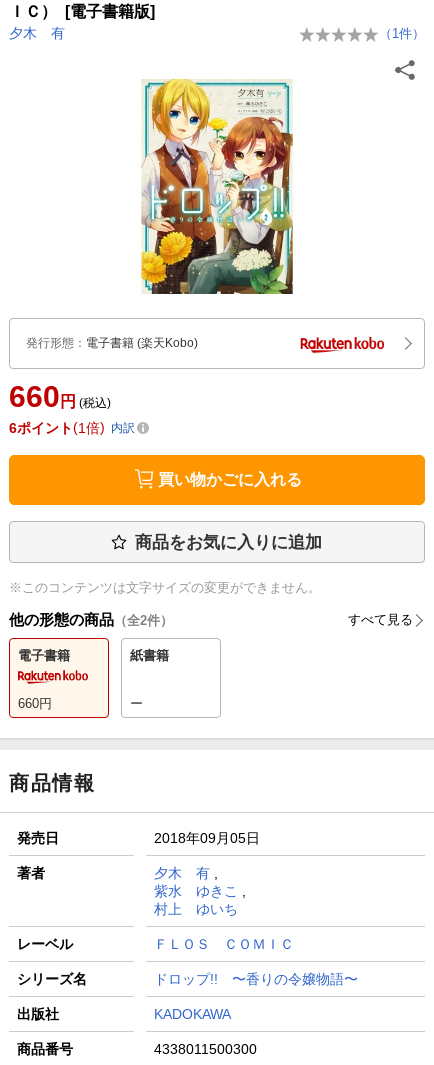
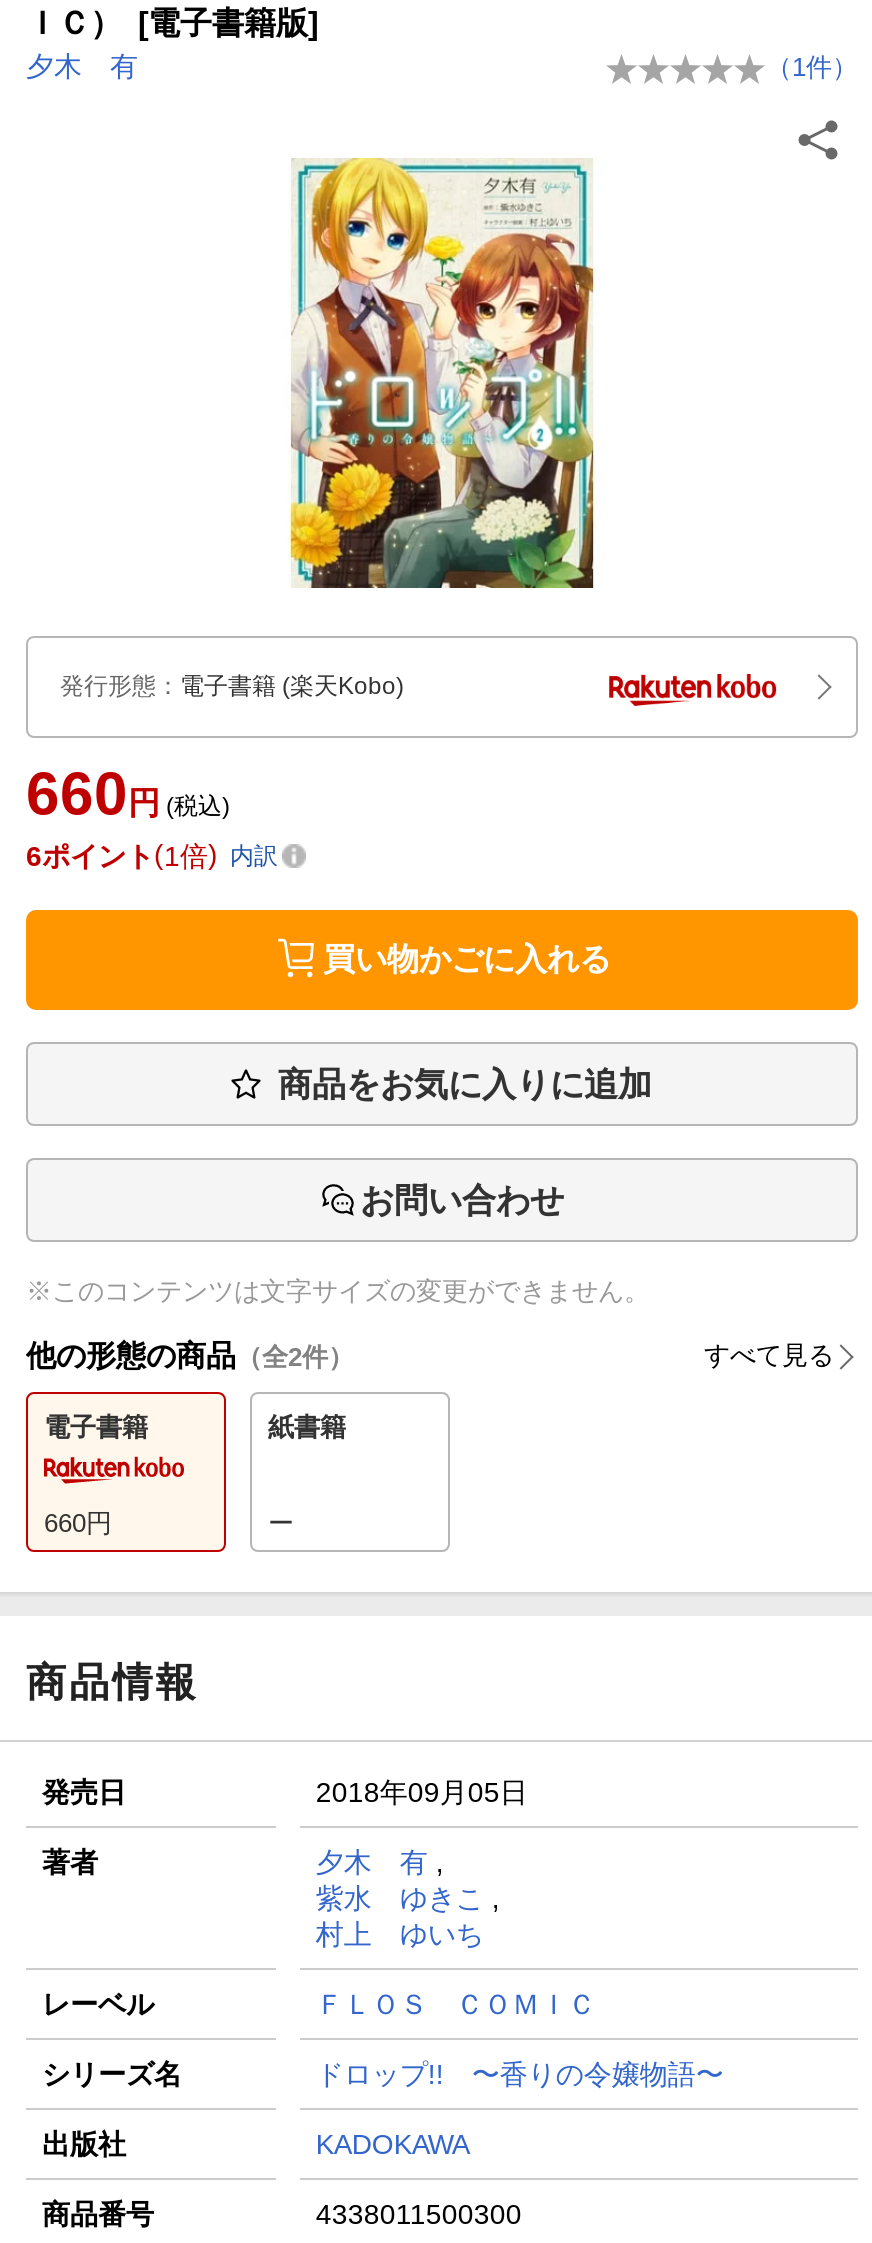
none -> [360,1182,564,1220] お問い合わせ

